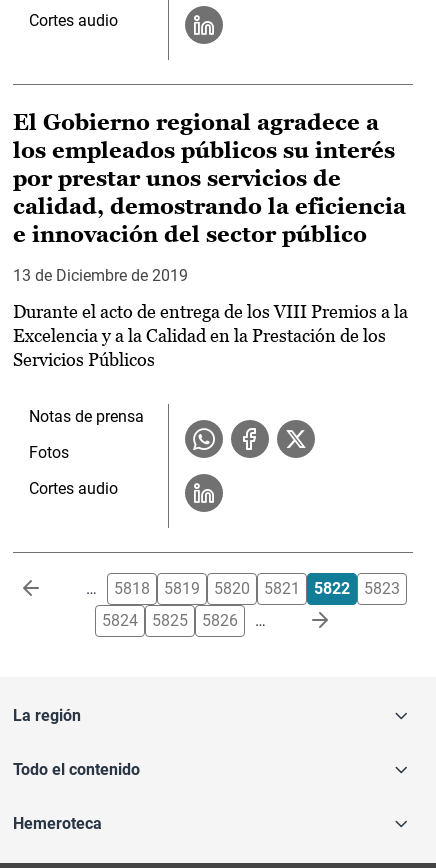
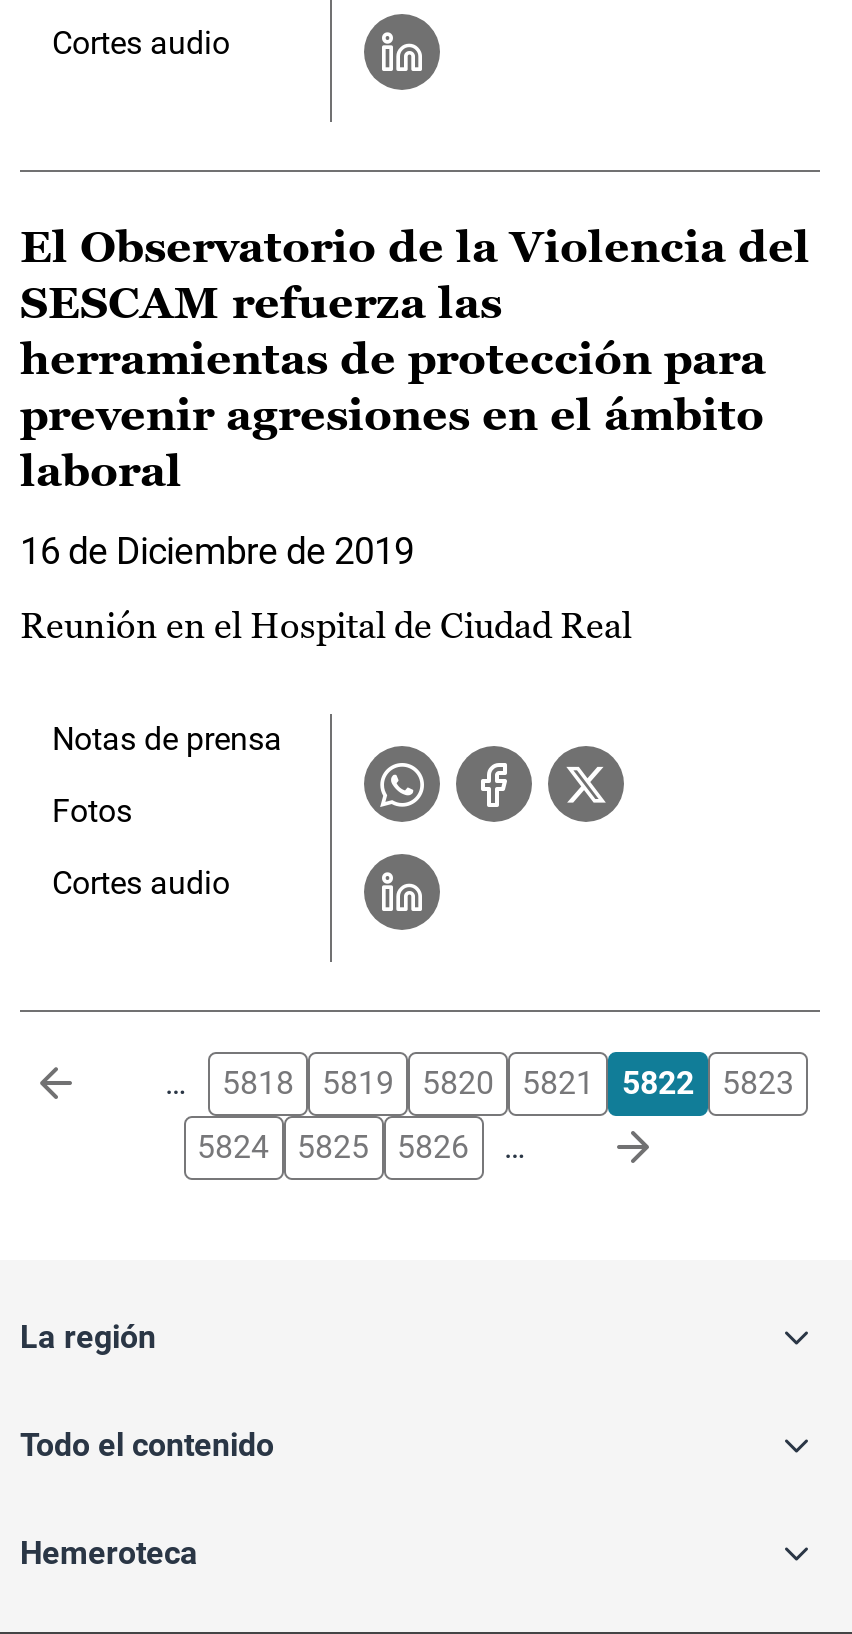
[13,110,406,247] El Gobierno regional agradece a | los empleados públicos su interés | por prestar unos servicios de | calidad, demostrando la eficiencia | e innovación del sector público -> [20,222,810,496] El Observatorio de la Violencia del | SESCAM refuerza las | herramientas de protección para | prevenir agresiones en el ámbito | laboral
[13,266,188,285] 13 de Diciembre de 2019 -> [20,530,414,572] 16 de Diciembre de 2019
[13,301,408,370] Durante el acto de entrega de los VIII Premios a la | Excelencia y a la Calidad en la Prestación de los | Servicios Públicos -> [20,604,632,646] Reunión en el Hospital de Ciudad Real

